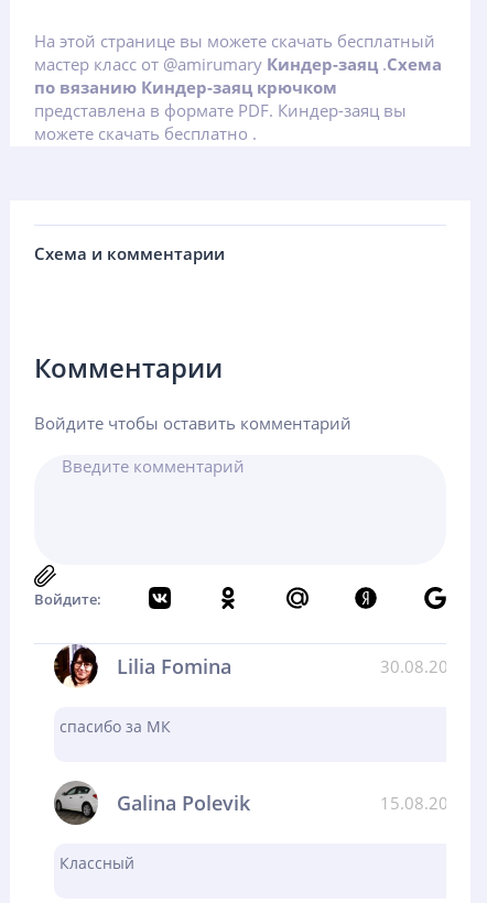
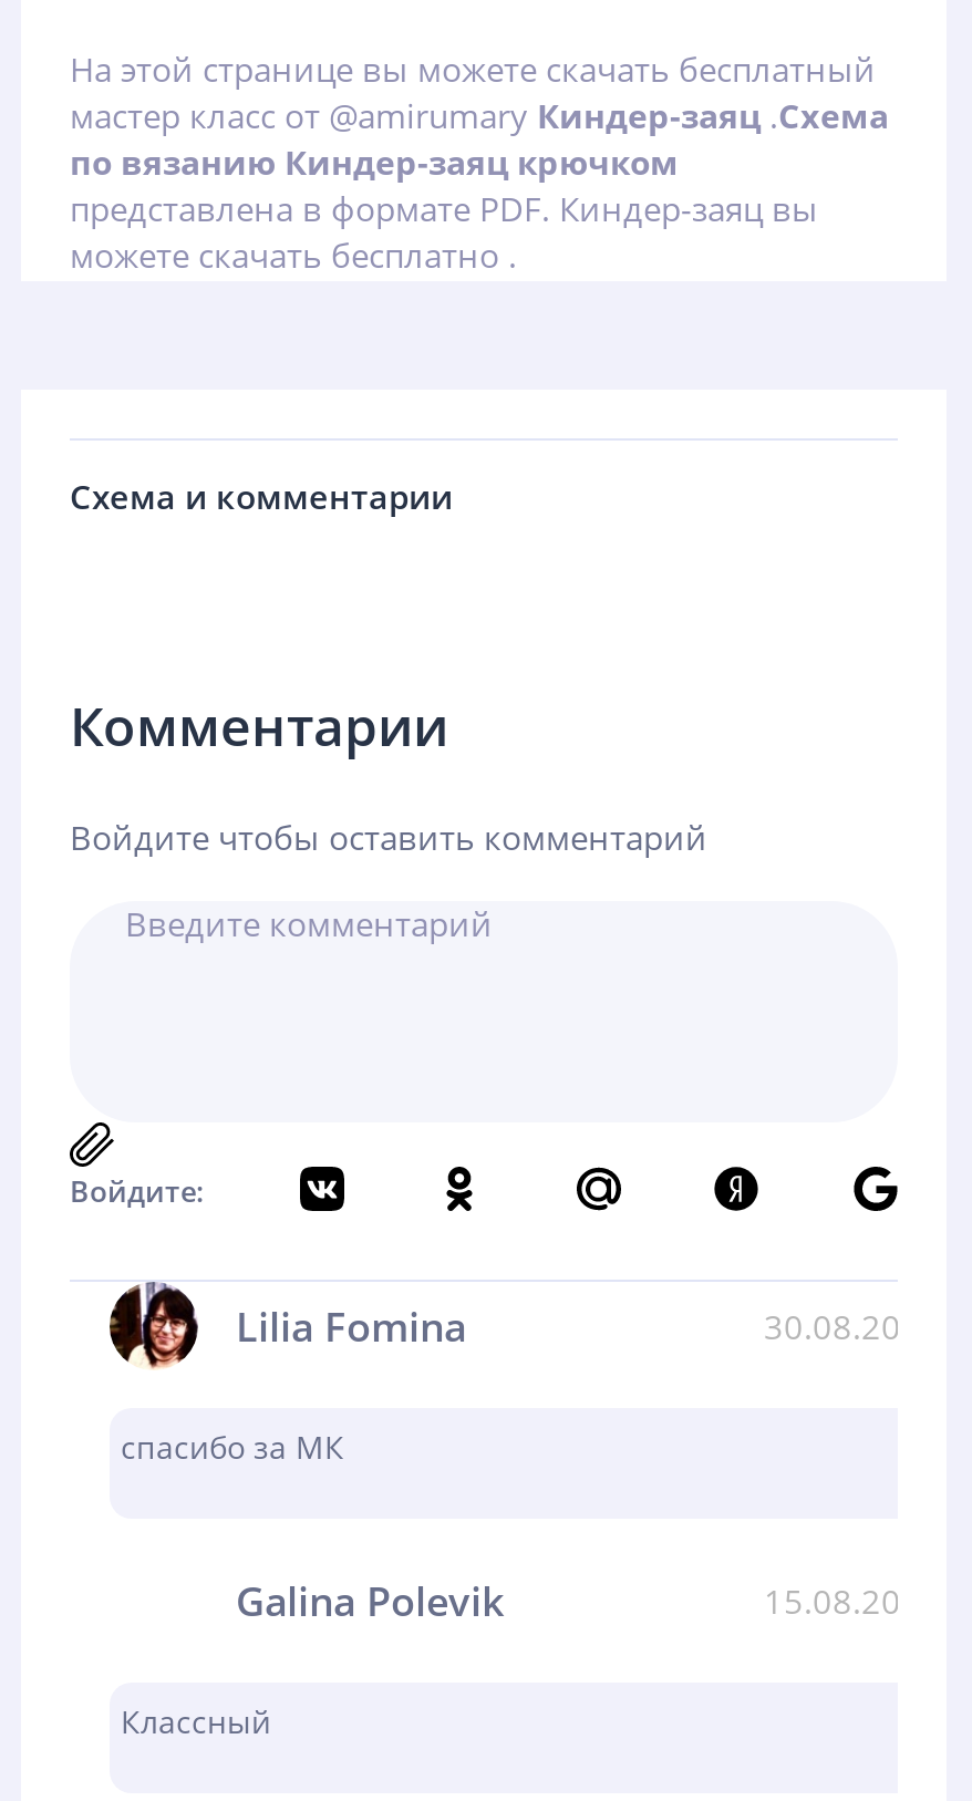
[53,780,99,826] [image] -> none

